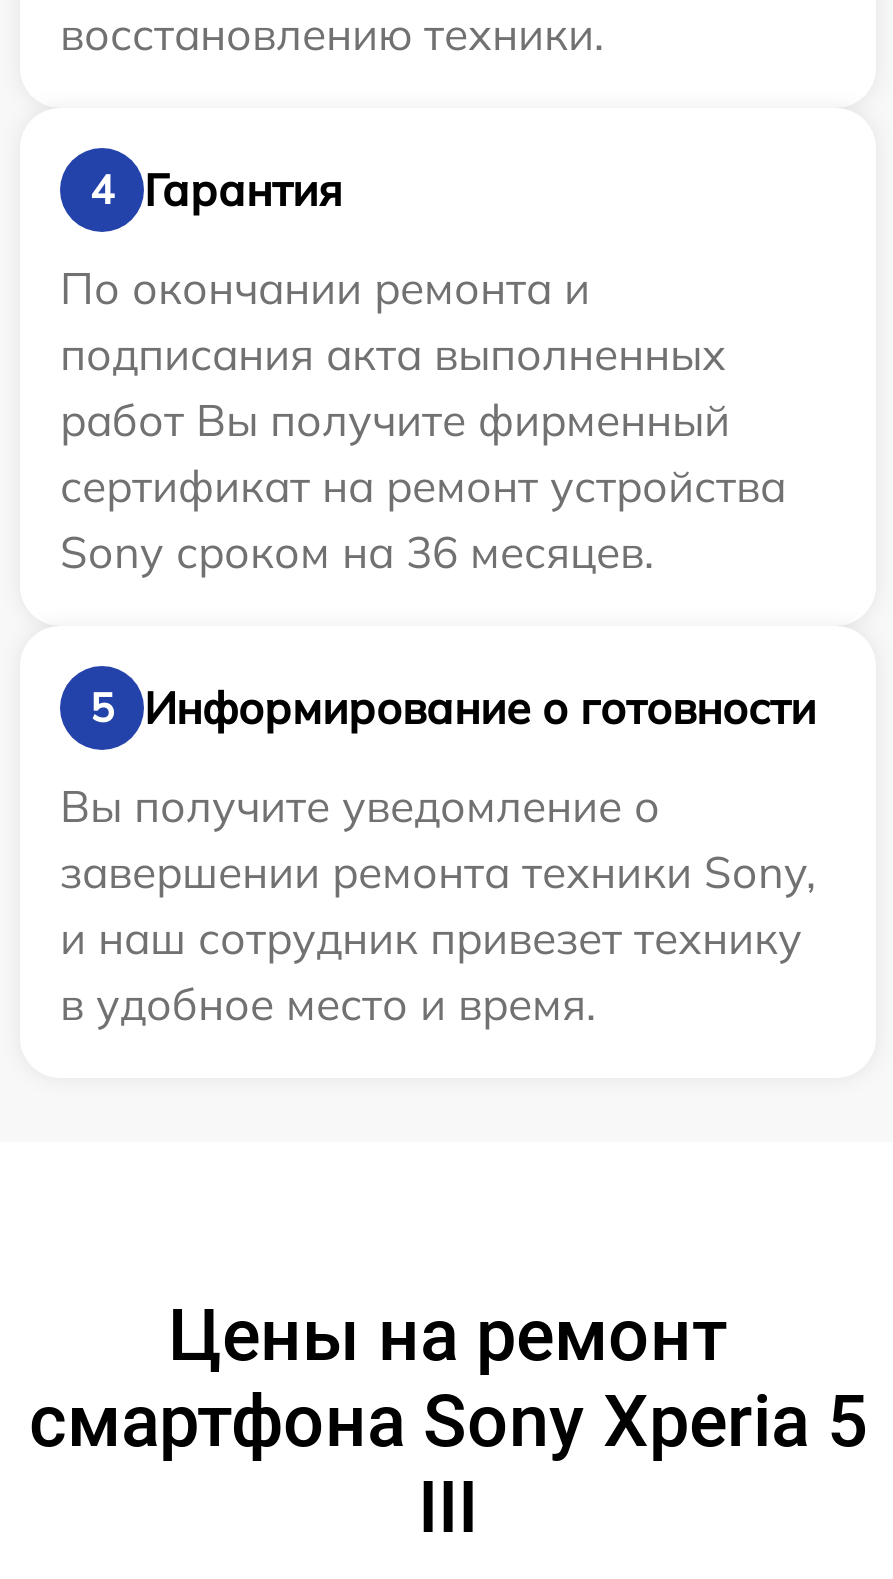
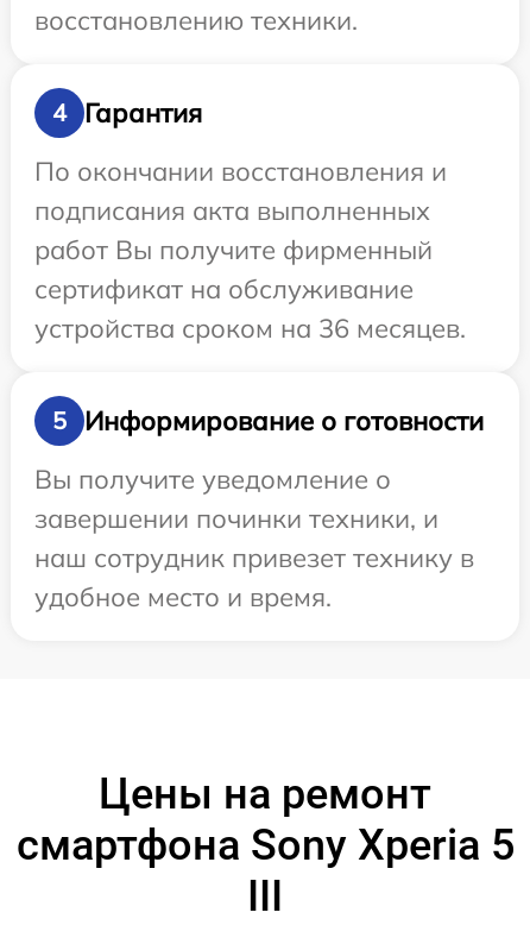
[60,260,590,316] По окончании ремонта и -> [34,155,447,188] По окончании восстановления и
[60,458,786,580] сертификат на ремонт устройства | Sony сроком на 36 месяцев. -> [34,272,466,345] сертификат на обслуживание | устройства сроком на 36 месяцев.
[60,844,816,1032] завершении ремонта техники Sony, | и наш сотрудник привезет технику | в удобное место и время. -> [34,502,474,614] завершении починки техники, и | наш сотрудник привезет технику в | удобное место и время.

